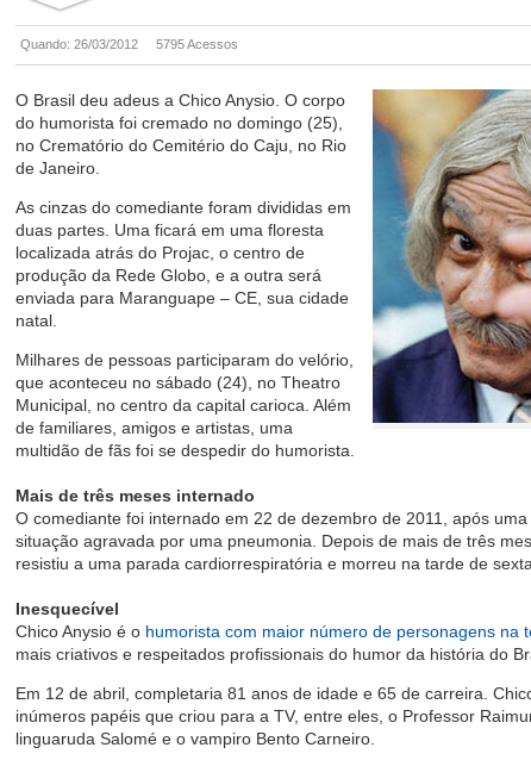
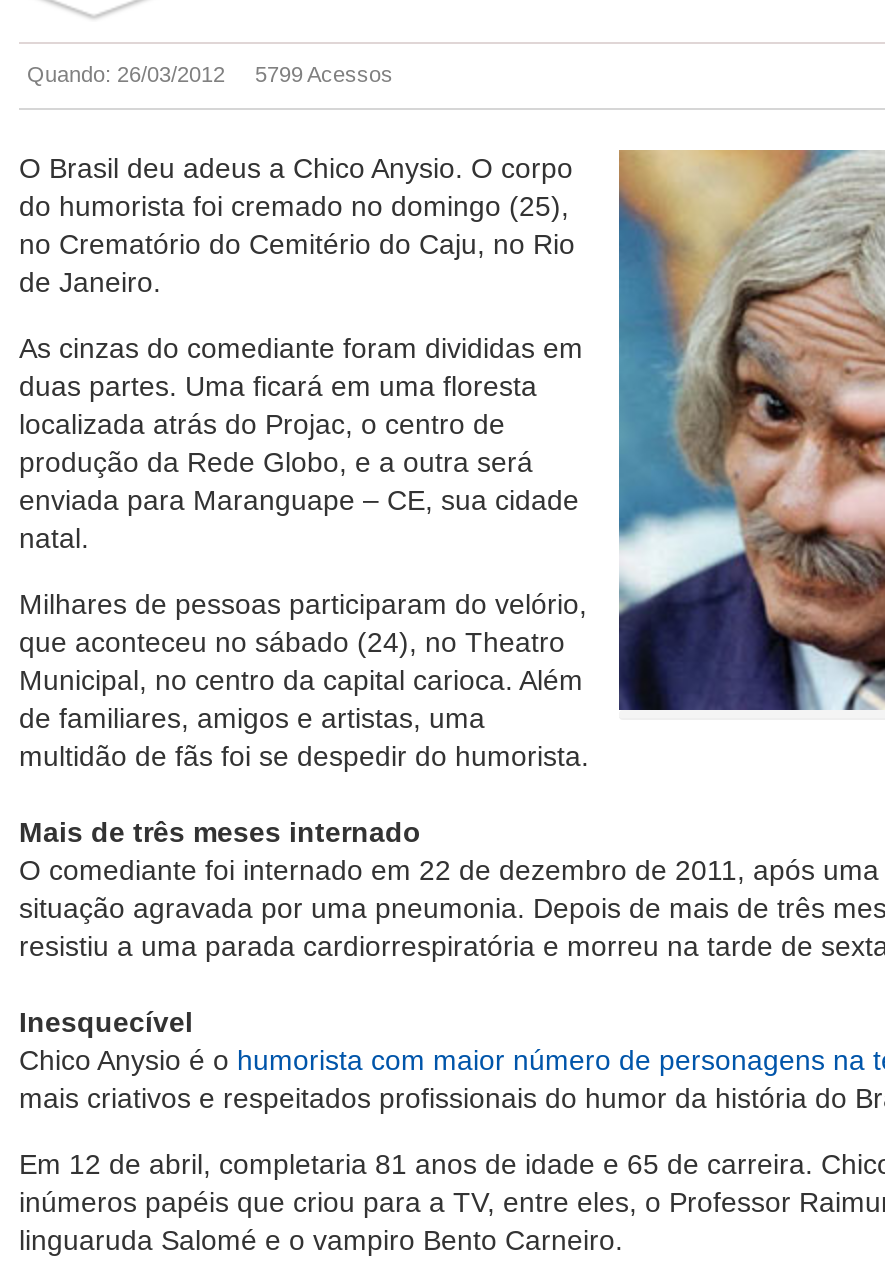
[20,37,238,51] Quando: 26/03/2012 5795 Acessos -> [27,62,393,86] Quando: 26/03/2012 5799 Acessos

